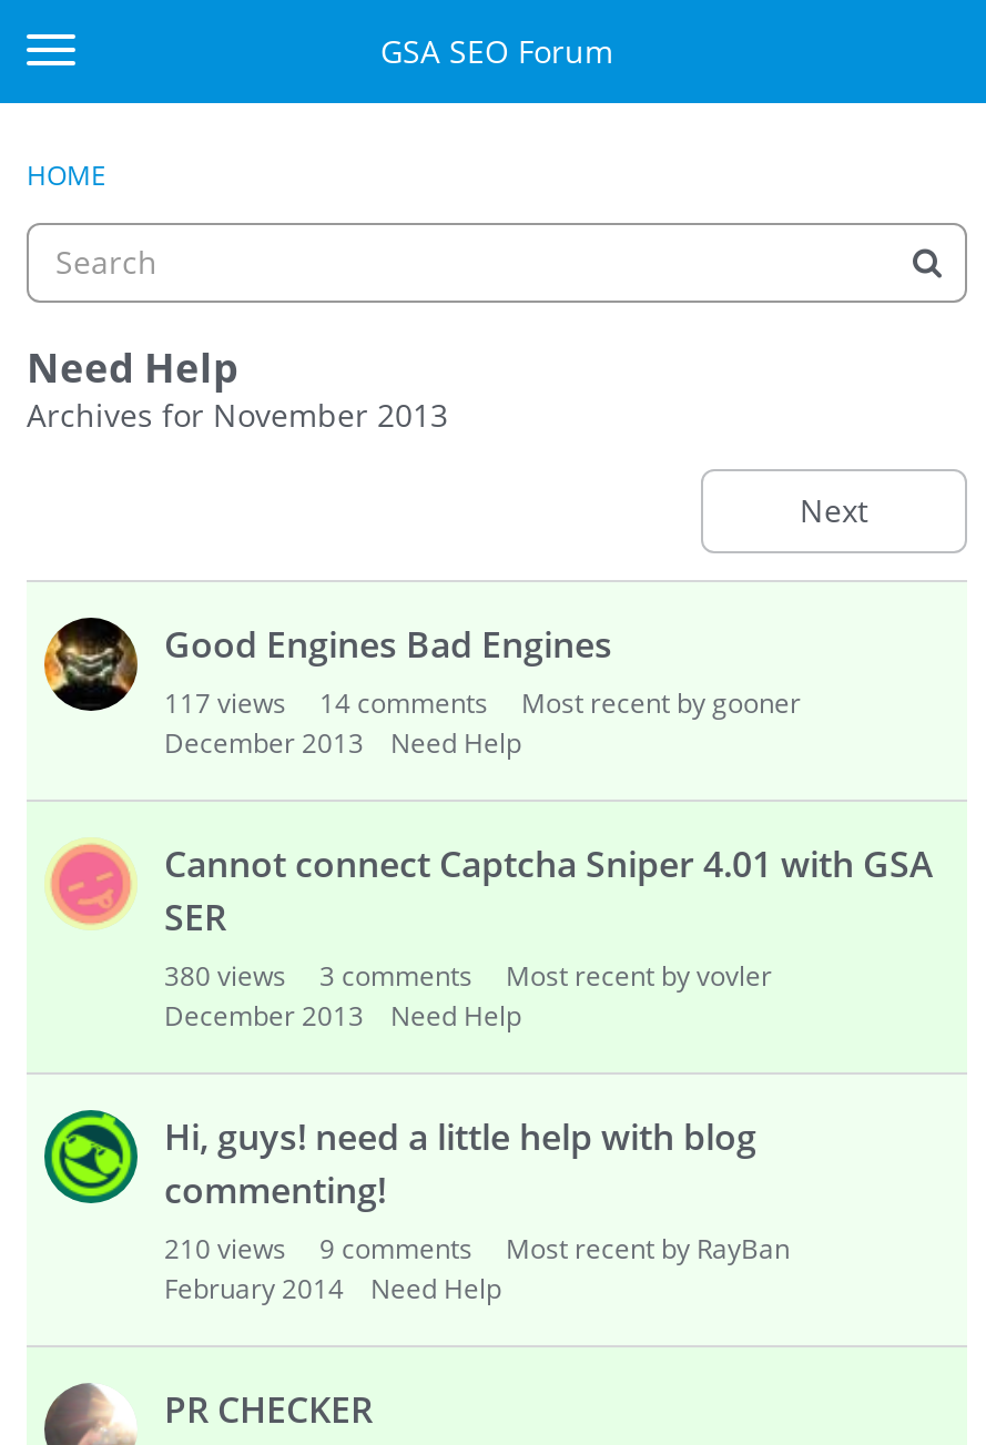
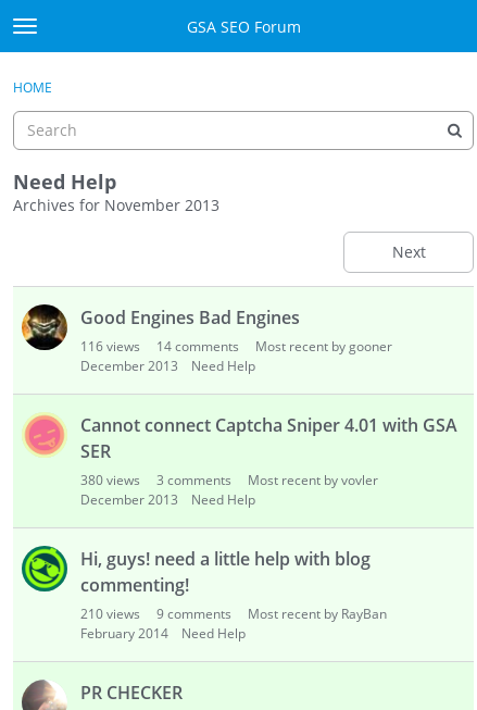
[164,684,801,722] 117 views 14 comments Most recent by gooner -> [80,337,392,356] 116 views 14 comments Most recent by gooner

